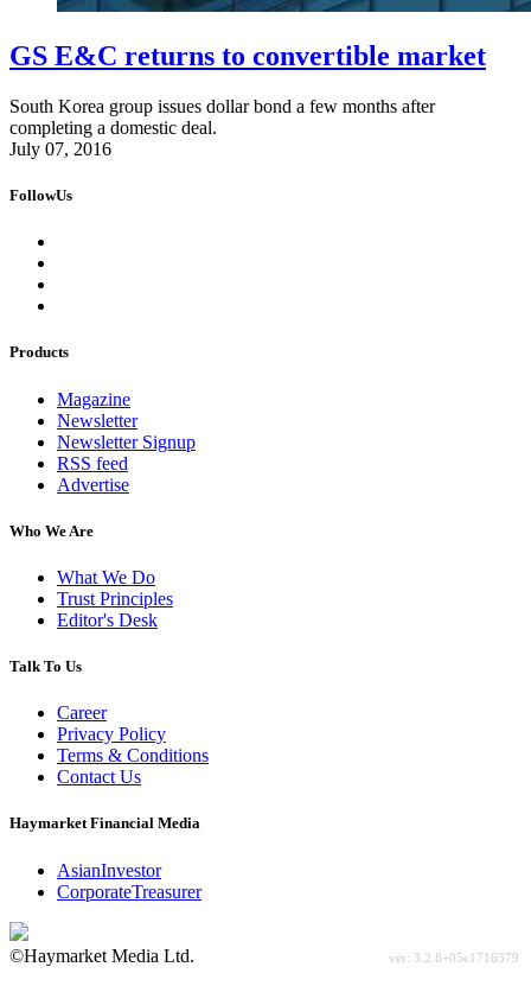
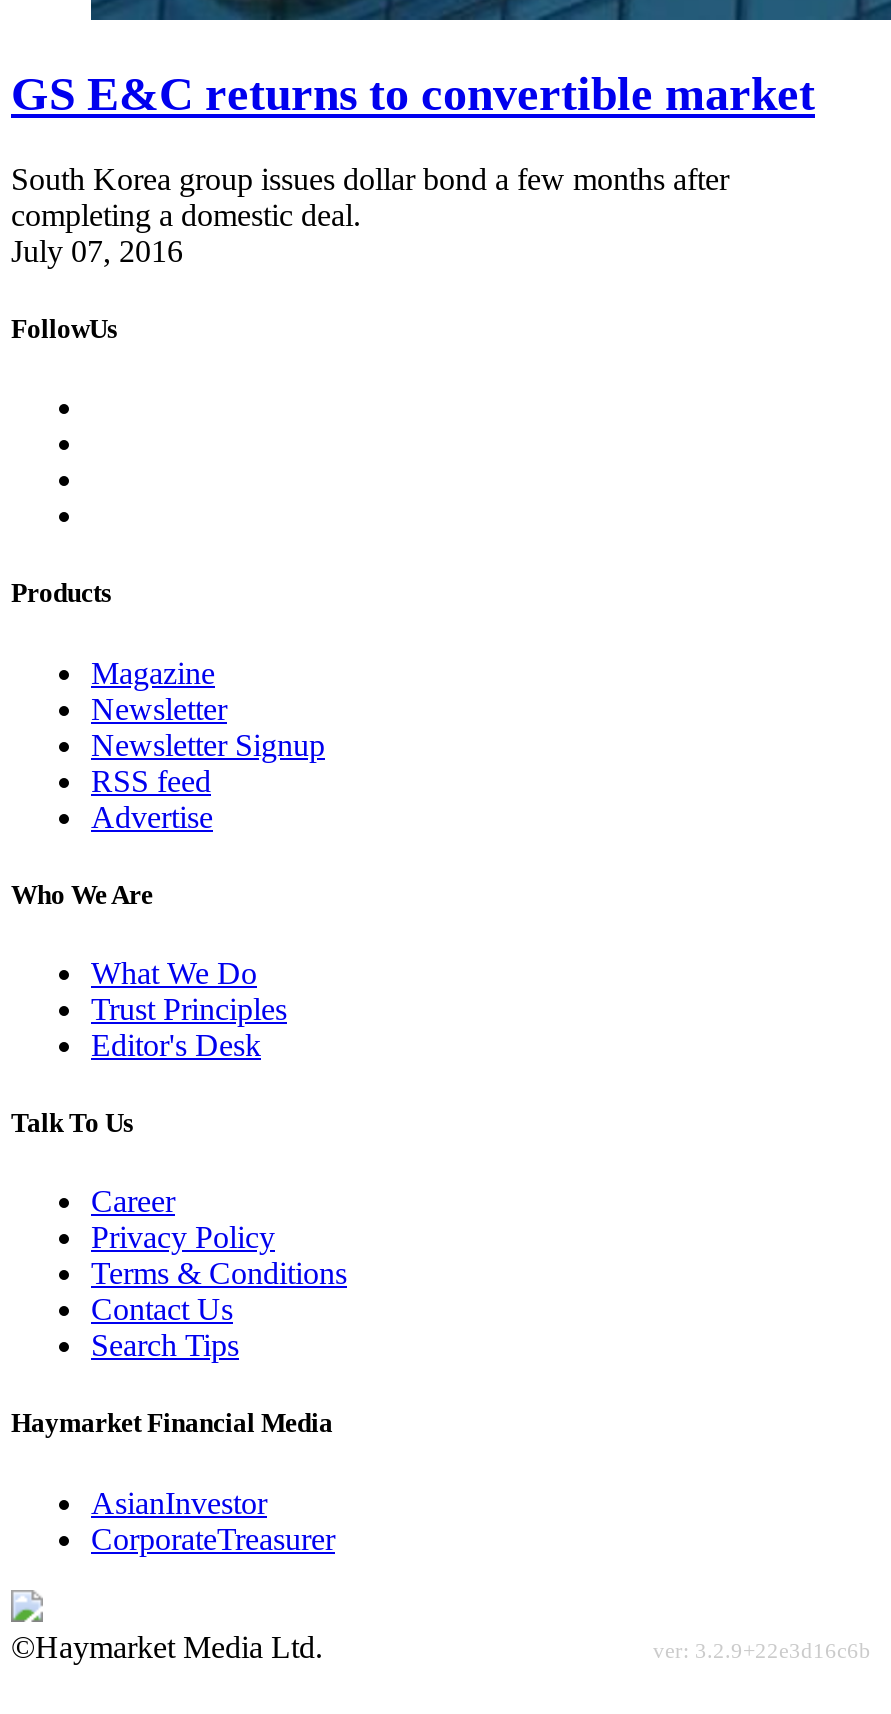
none -> [91,1328,239,1362] Search Tips

